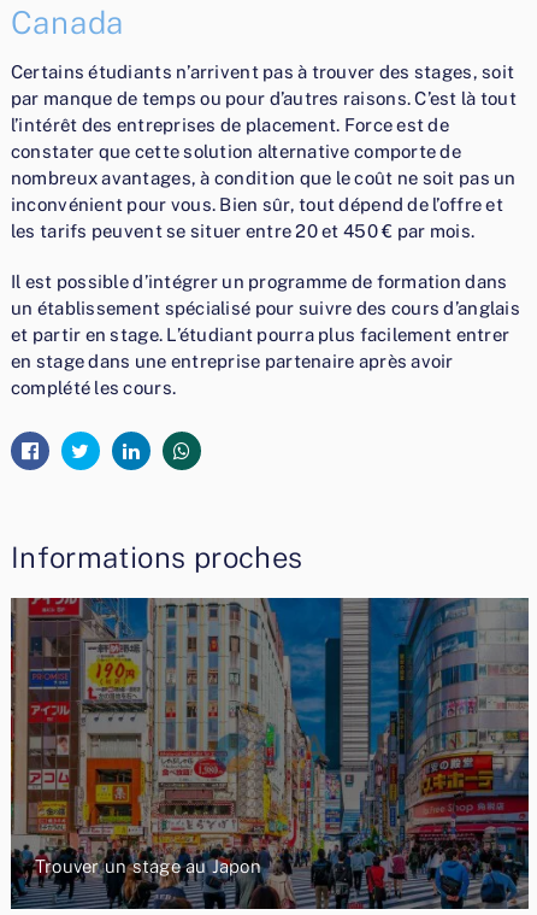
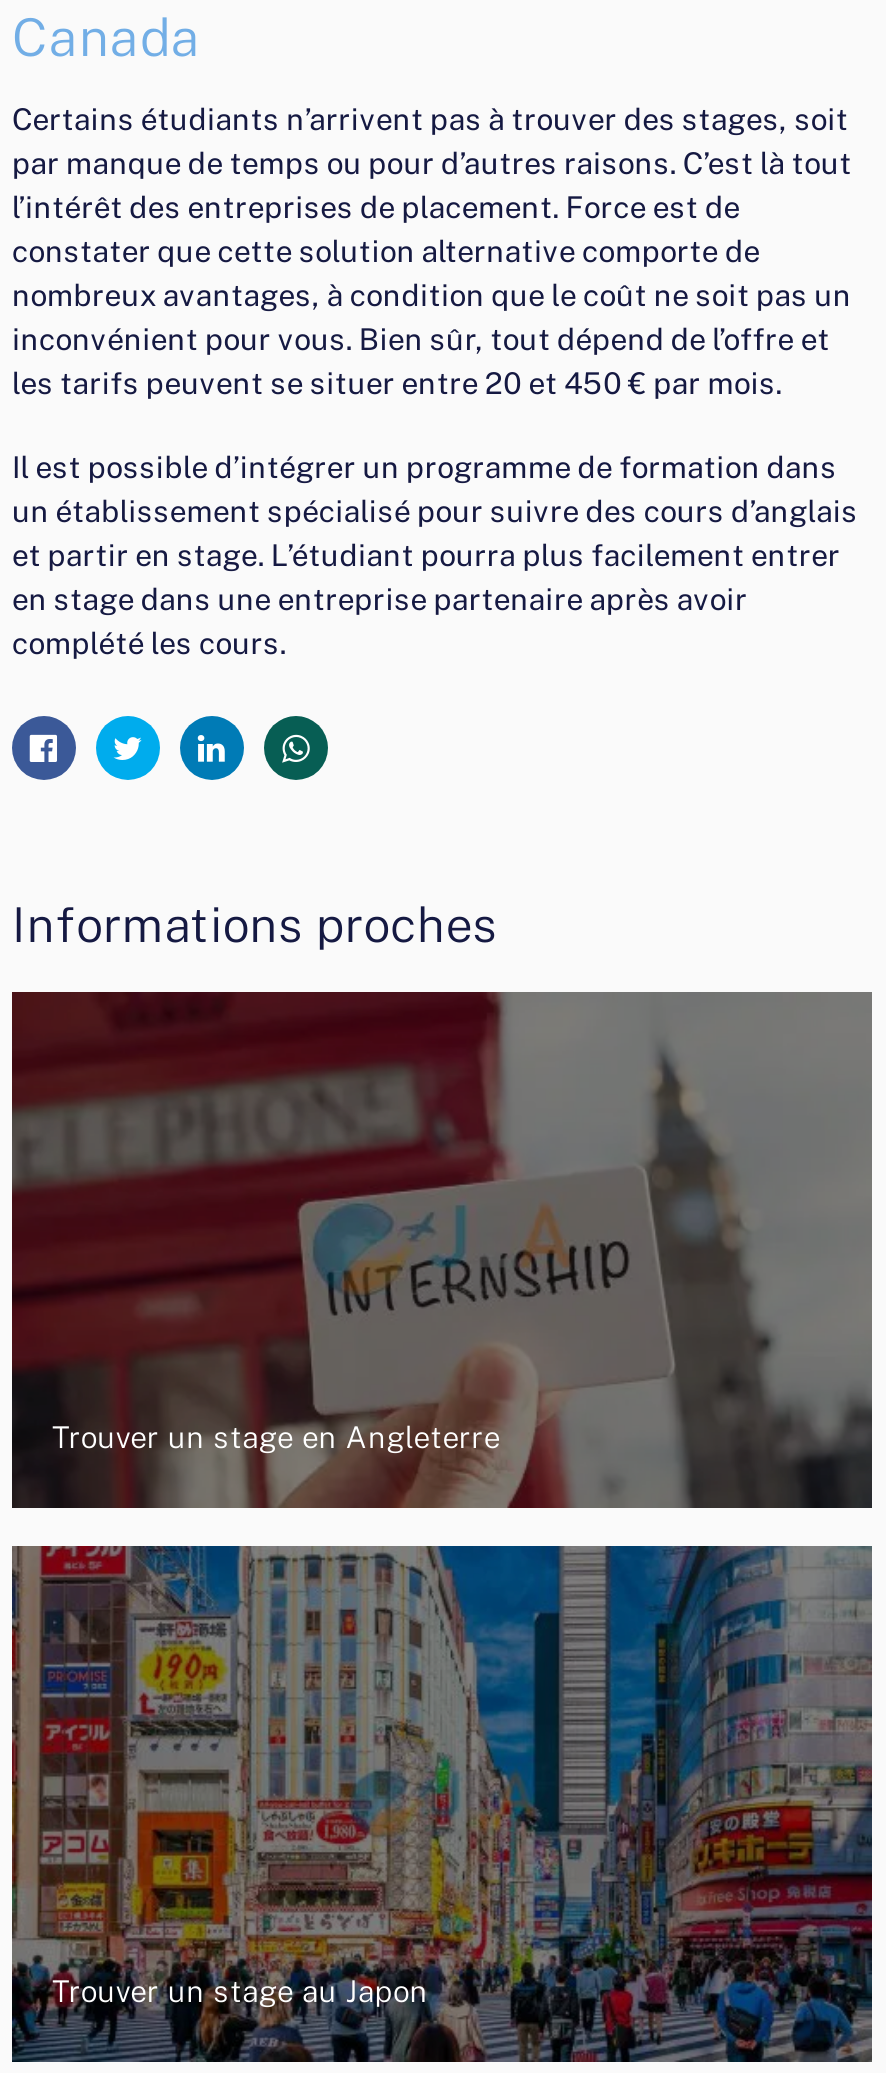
none -> [12,990,874,1510] [image] | Trouver un stage en Angleterre

